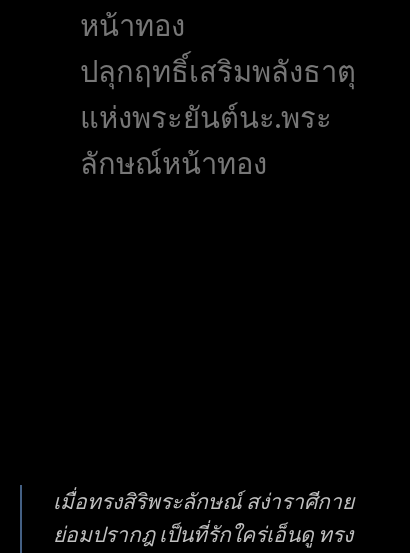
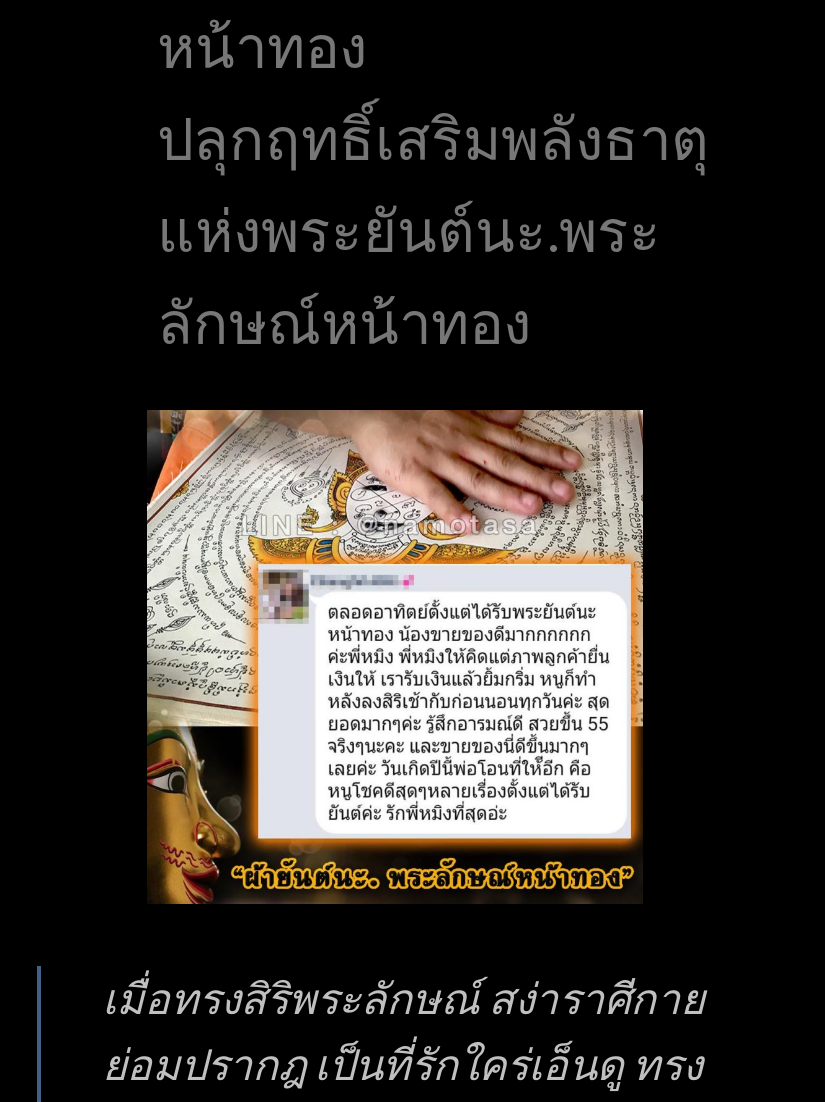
none -> [145,408,645,906] [image]

